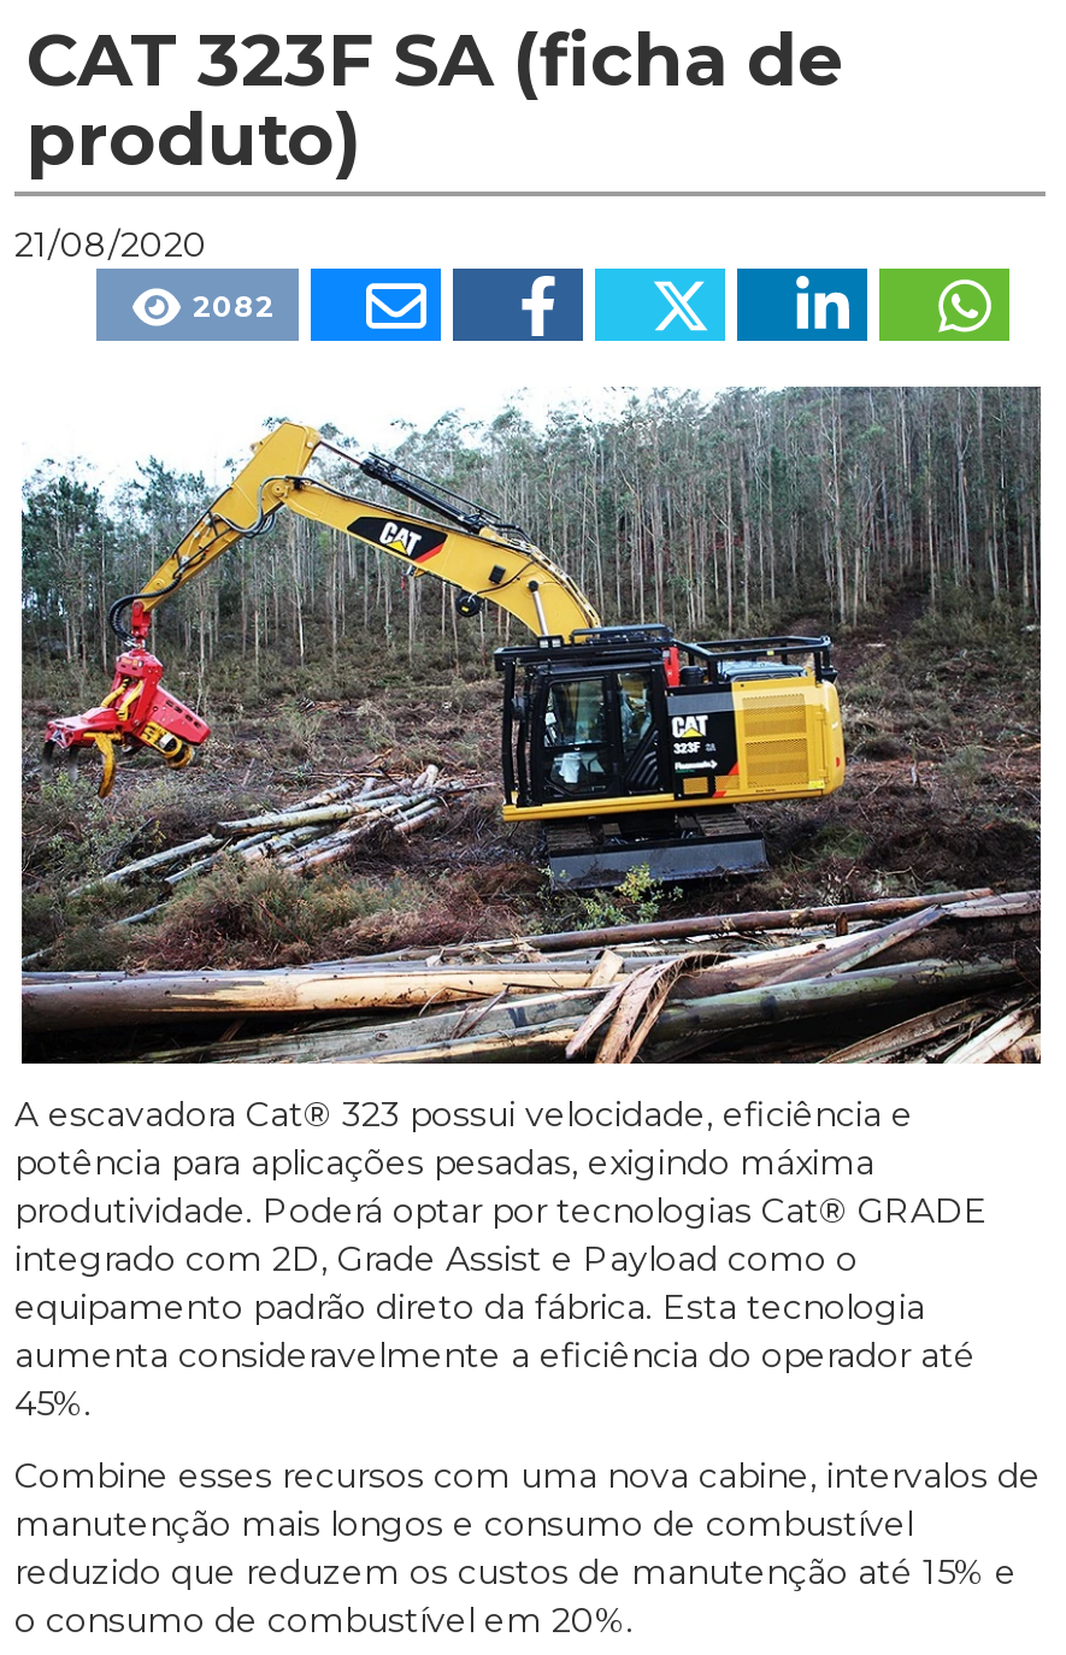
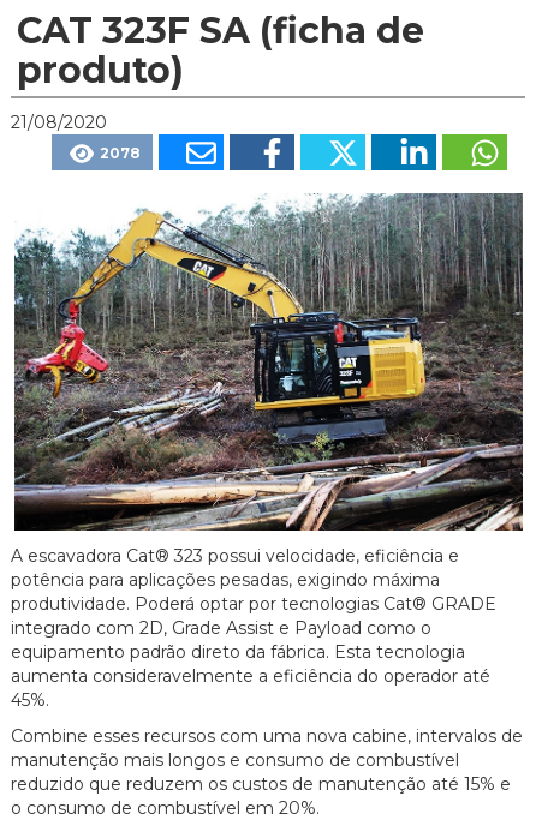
[193,289,275,325] 2082 -> [100,144,141,162] 2078

